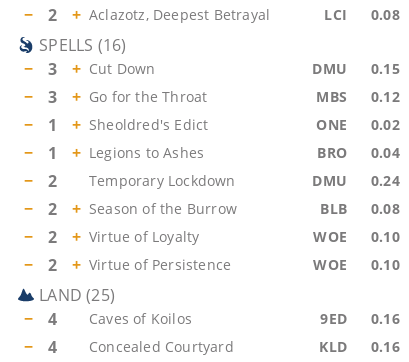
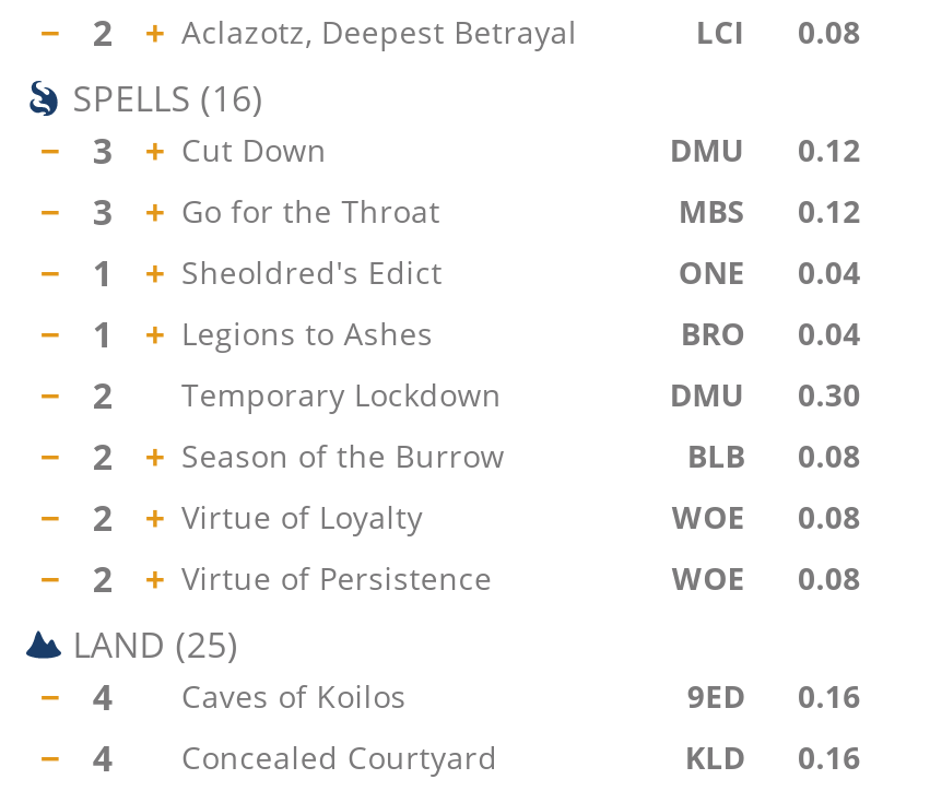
[312,59,400,78] DMU 0.15 -> [670,129,861,170] DMU 0.12
[316,115,400,134] ONE 0.02 -> [678,251,861,293] ONE 0.04
[312,171,400,190] DMU 0.24 -> [670,374,861,415] DMU 0.30
[313,227,400,246] WOE 0.10 -> [672,496,861,538] WOE 0.08
[313,255,400,274] WOE 0.10 -> [672,557,861,599] WOE 0.08

